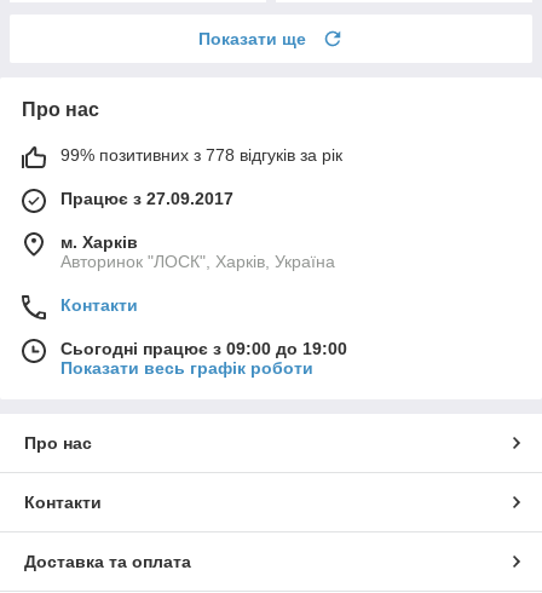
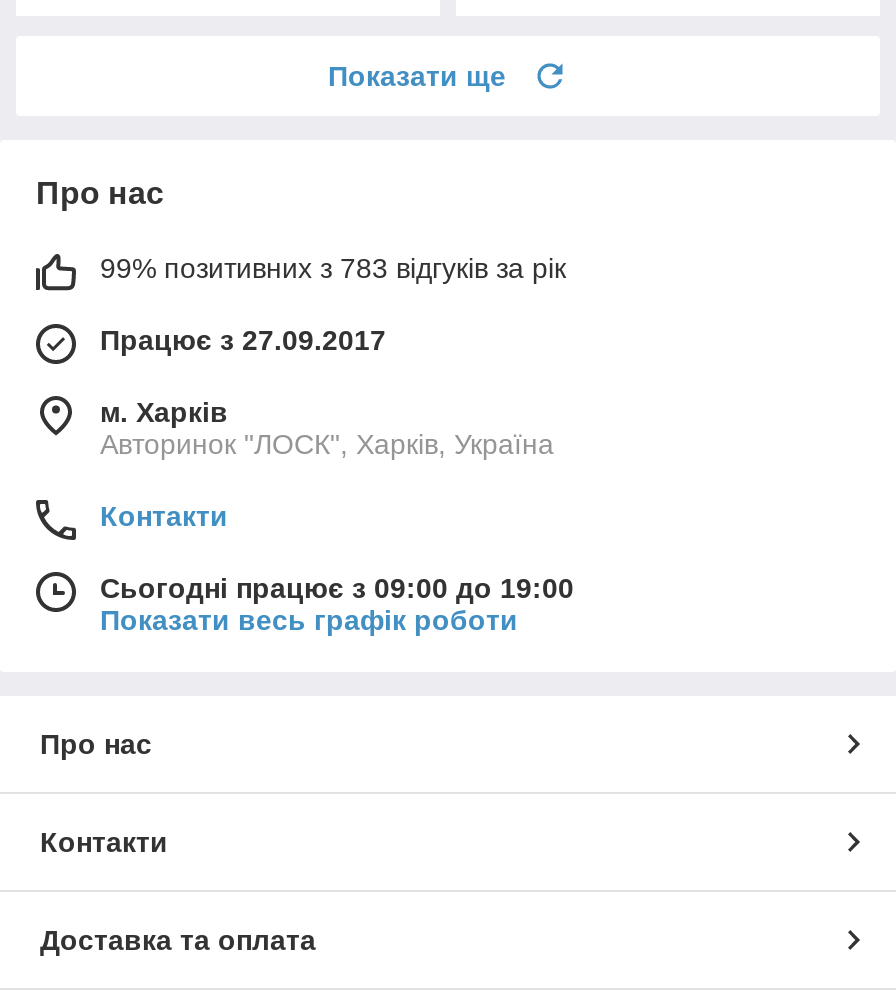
[60,145,342,165] 99% позитивних з 778 відгуків за рік -> [100,252,566,284] 99% позитивних з 783 відгуків за рік

